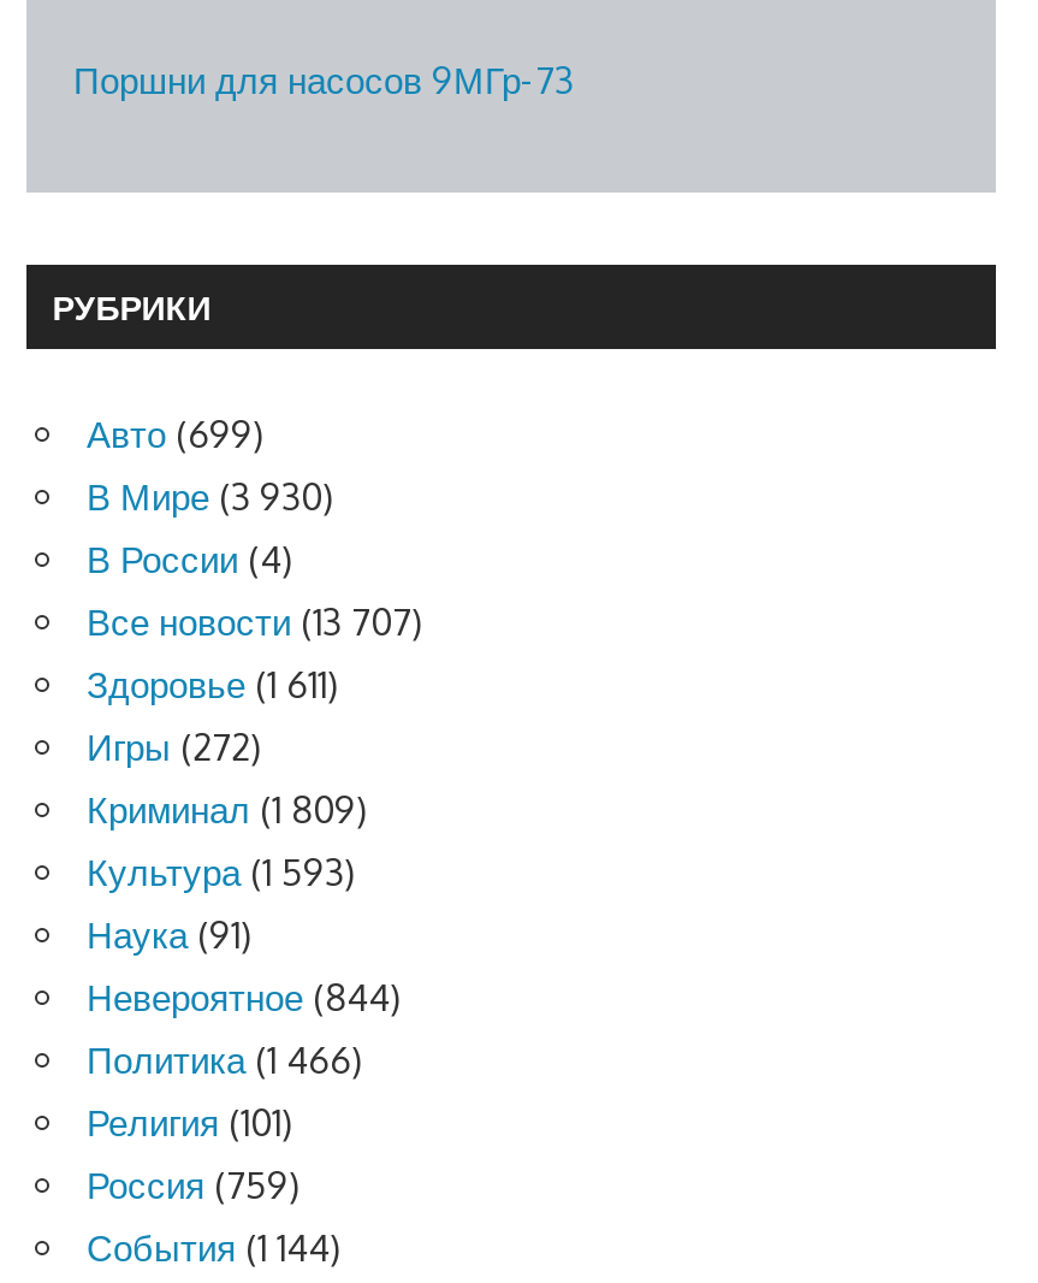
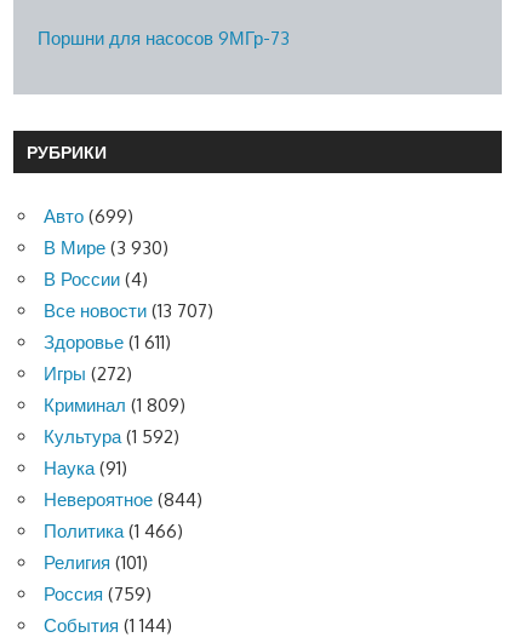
[87,849,356,895] Культура (1 593) -> [44,425,179,448] Культура (1 592)

